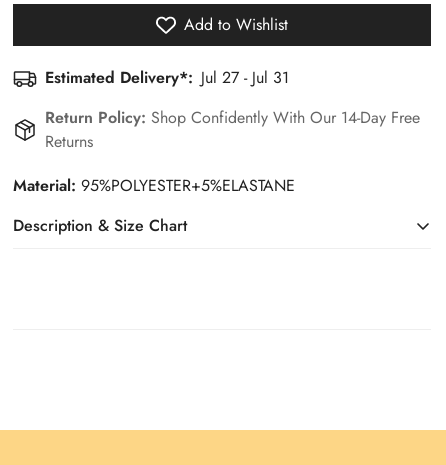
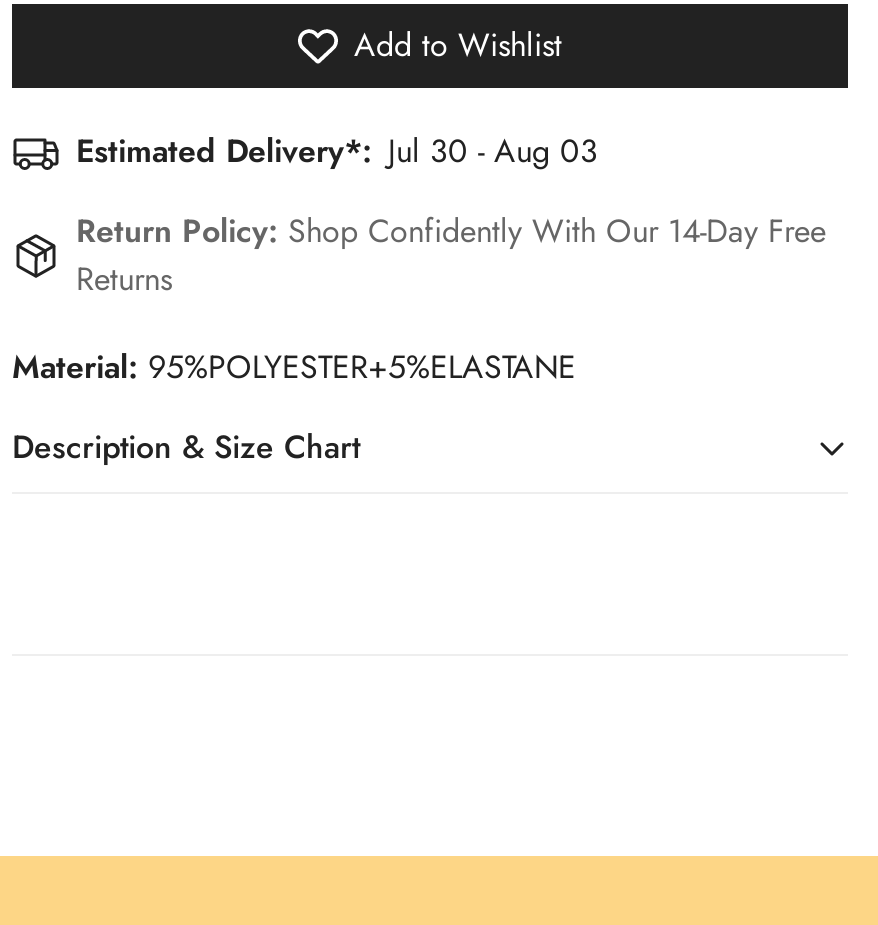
[45,66,289,89] Estimated Delivery*: Jul 27 - Jul 31 -> [76,128,598,174] Estimated Delivery*: Jul 30 - Aug 03

